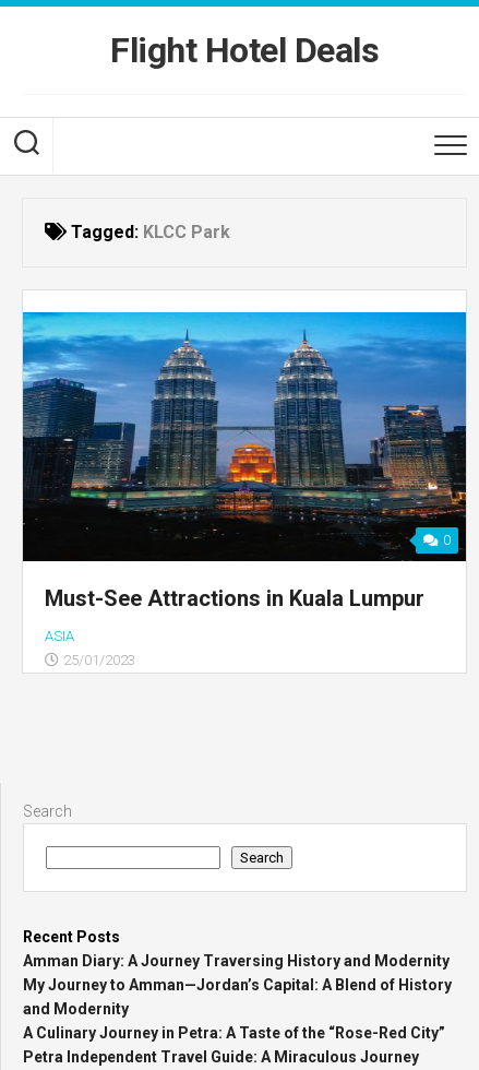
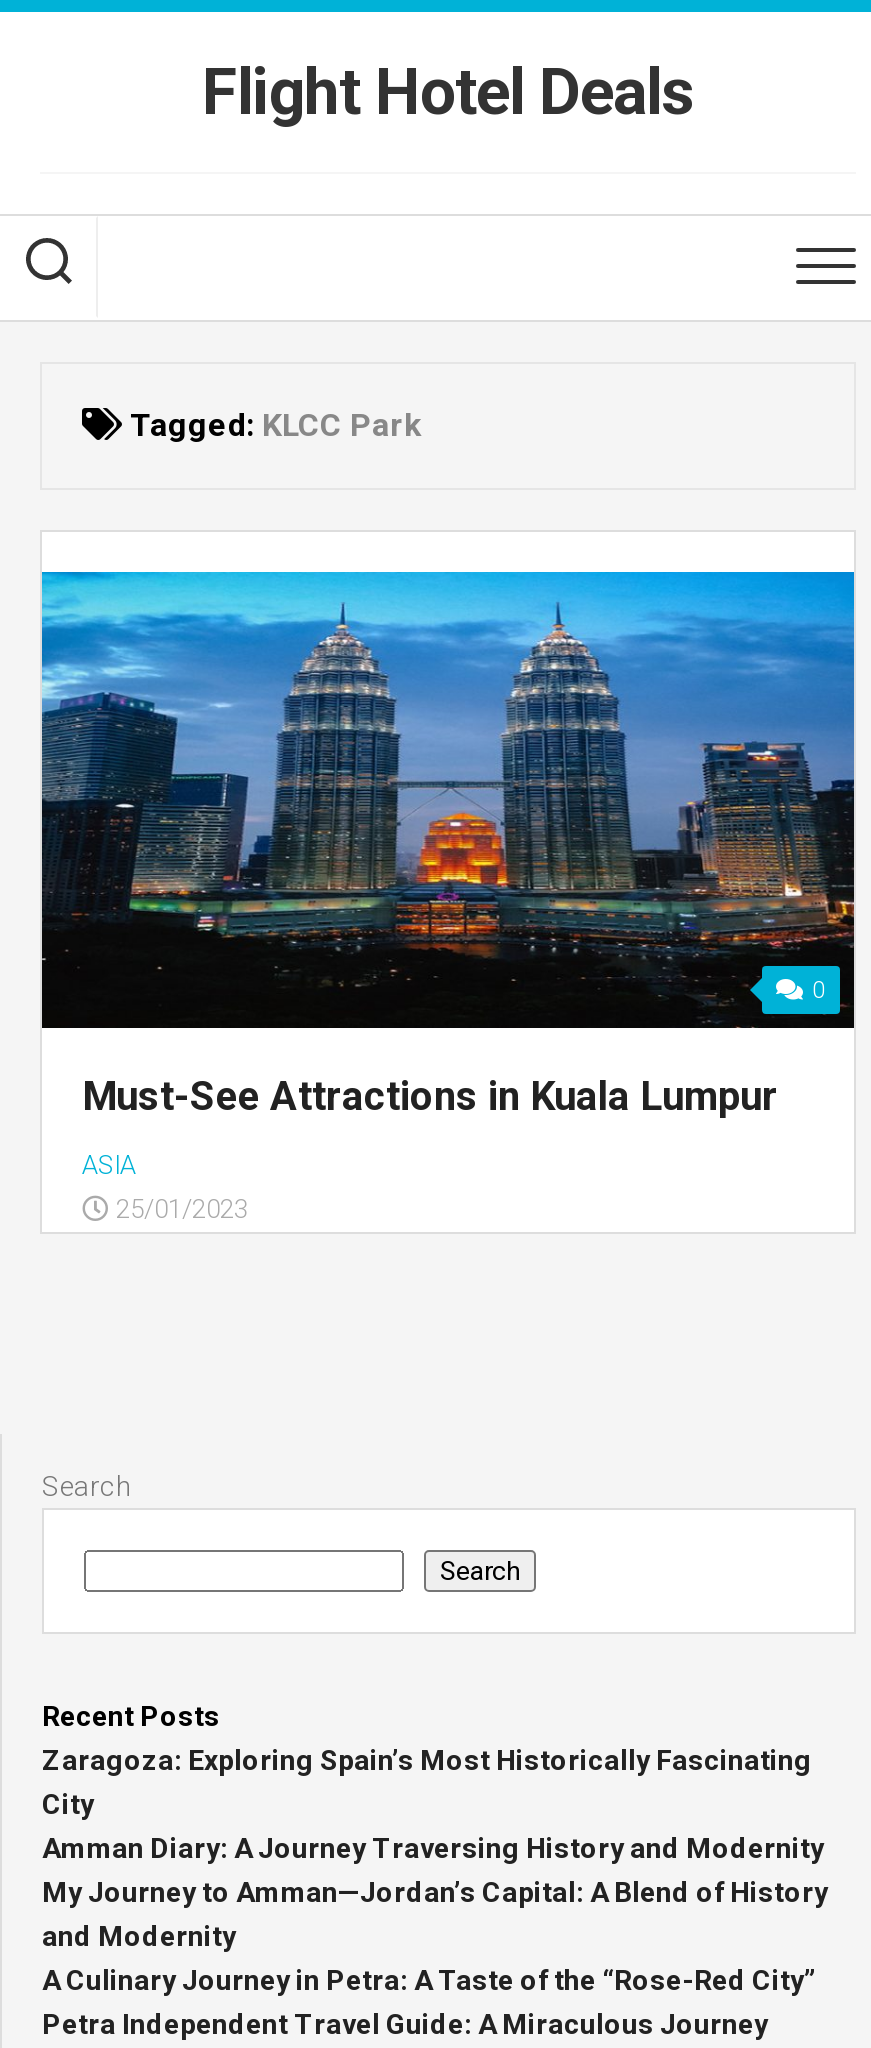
none -> [42,1744,812,1820] Zaragoza: Exploring Spain’s Most Historically Fascinating | City

